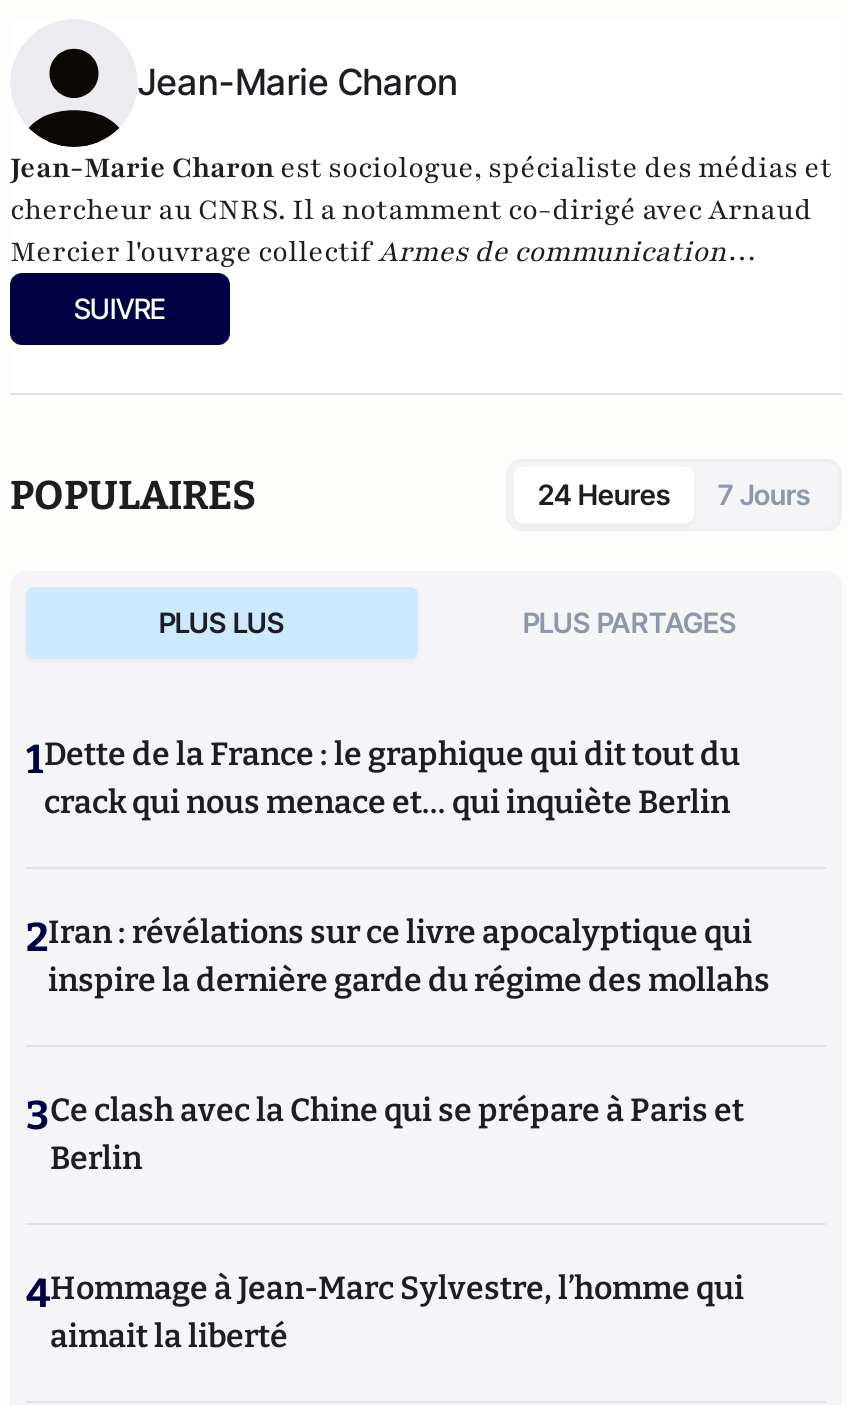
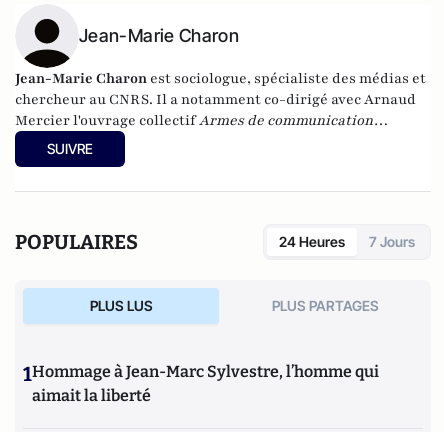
[26,734,770,1316] 1Dette de la France : le graphique qui dit tout du | crack qui nous menace et… qui inquiète Berlin | 2Iran : révélations sur ce livre apocalyptique qui | inspire la dernière garde du régime des mollahs | 3Ce clash avec la Chine qui se prépare à Paris et | Berlin | 4Hommage à Jean-Marc Sylvestre, l’homme qui -> [23,362,379,386] 1Hommage à Jean-Marc Sylvestre, l’homme qui

